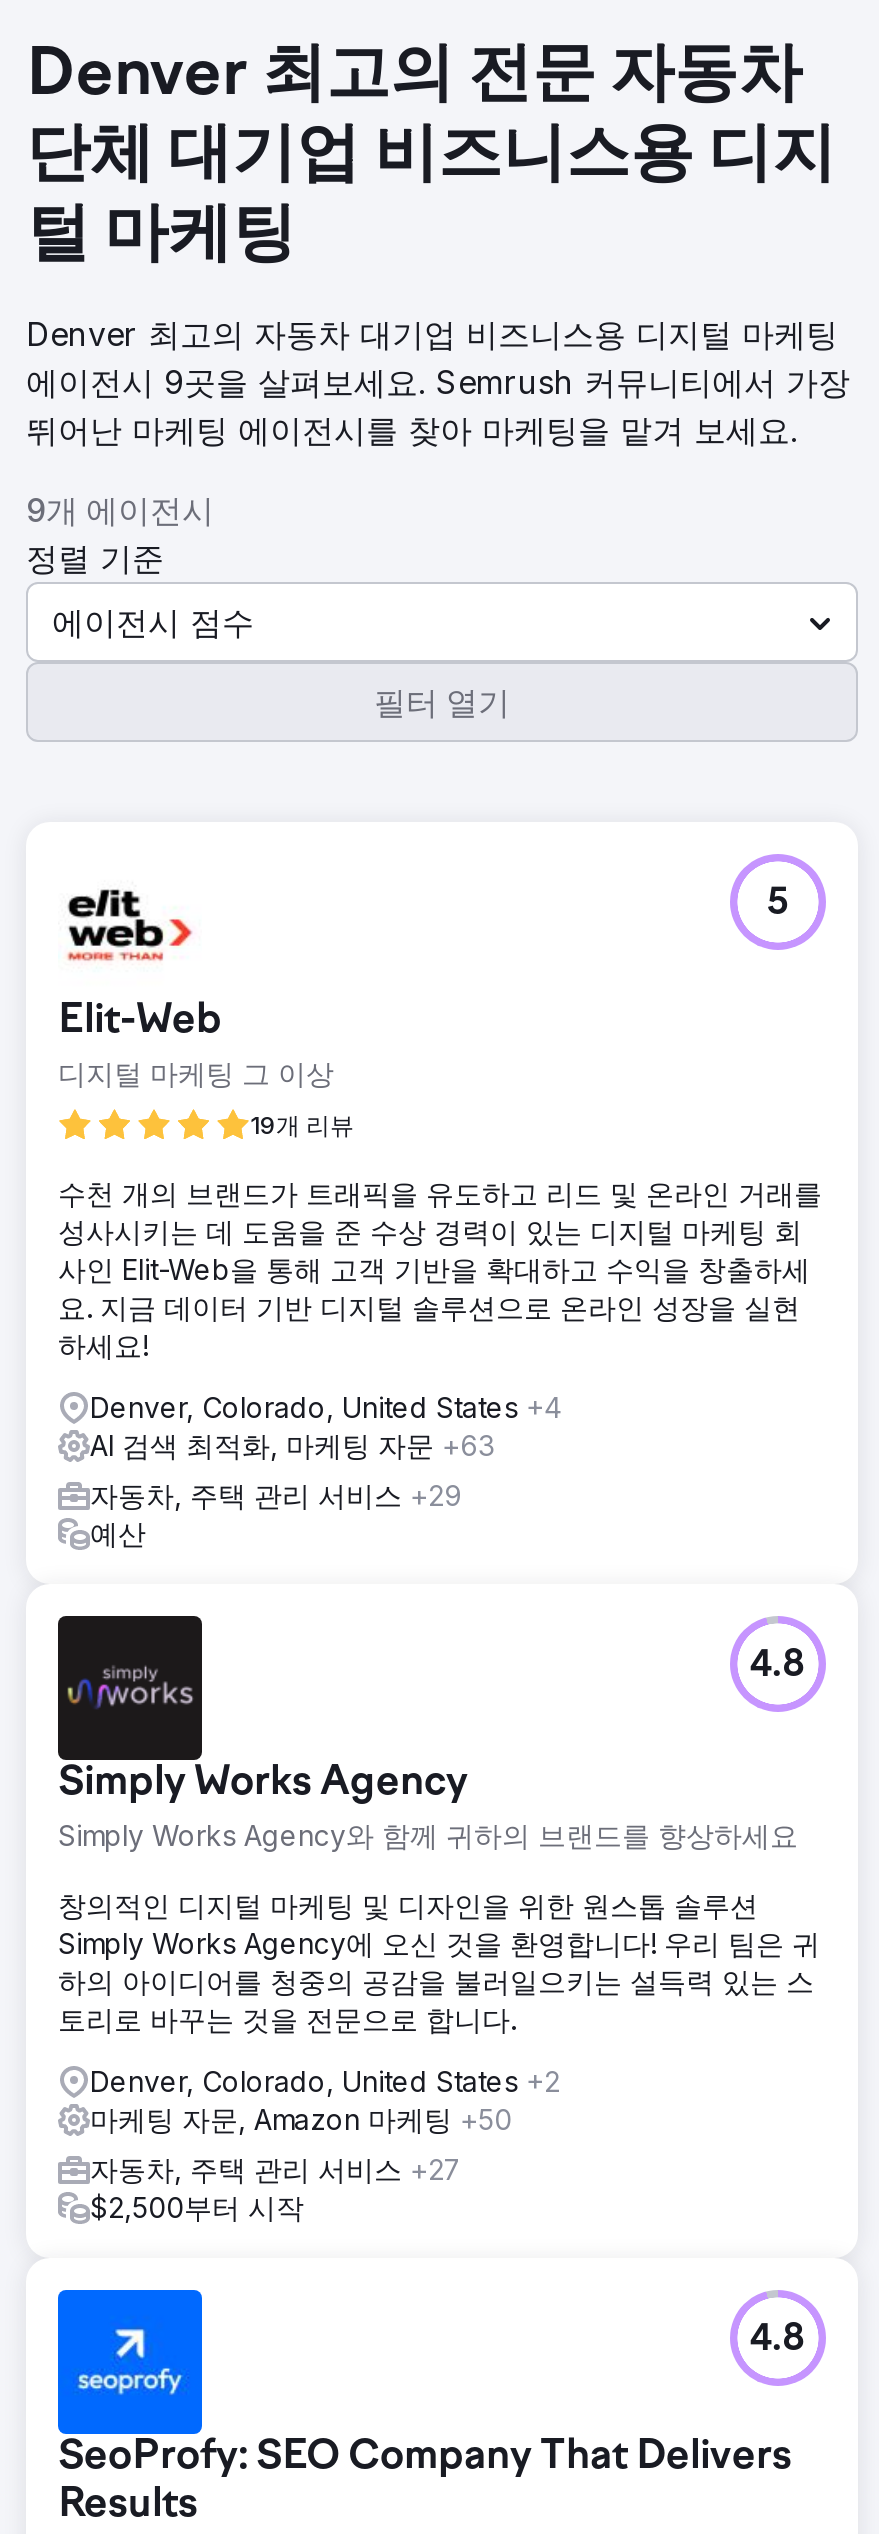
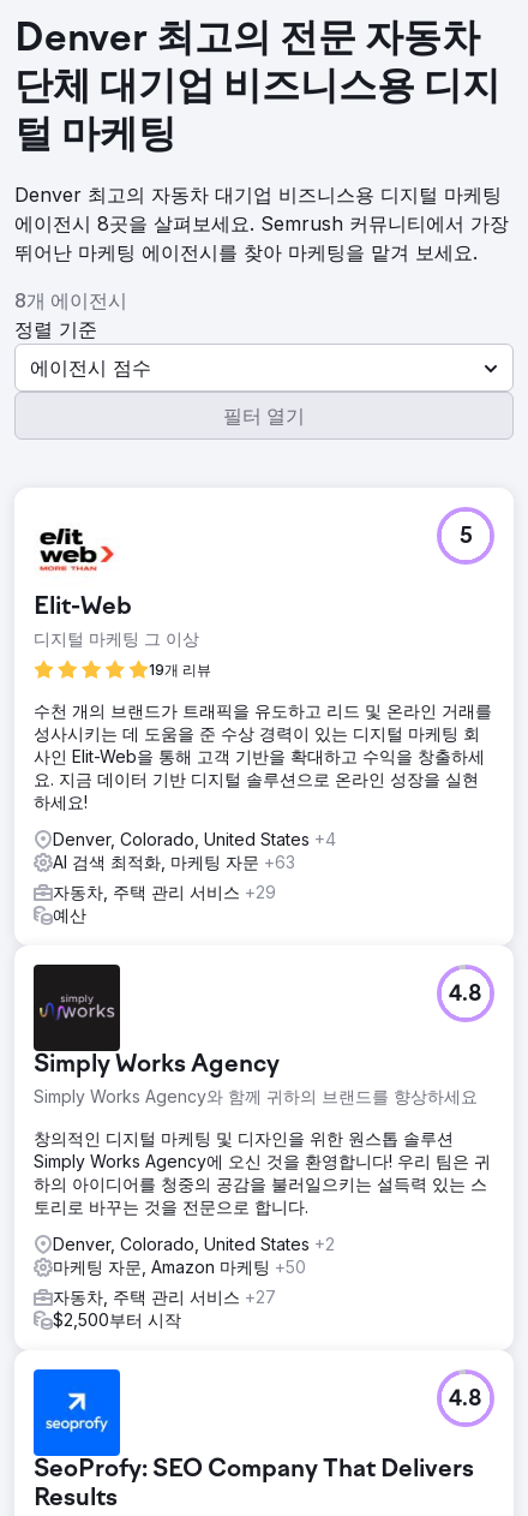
[26,362,850,402] 에이전시 9곳을 살펴보세요. Semrush 커뮤니티에서 가장 -> [14,211,509,235] 에이전시 8곳을 살펴보세요. Semrush 커뮤니티에서 가장
[26,490,214,530] 9개 에이전시 -> [14,288,127,312] 8개 에이전시

